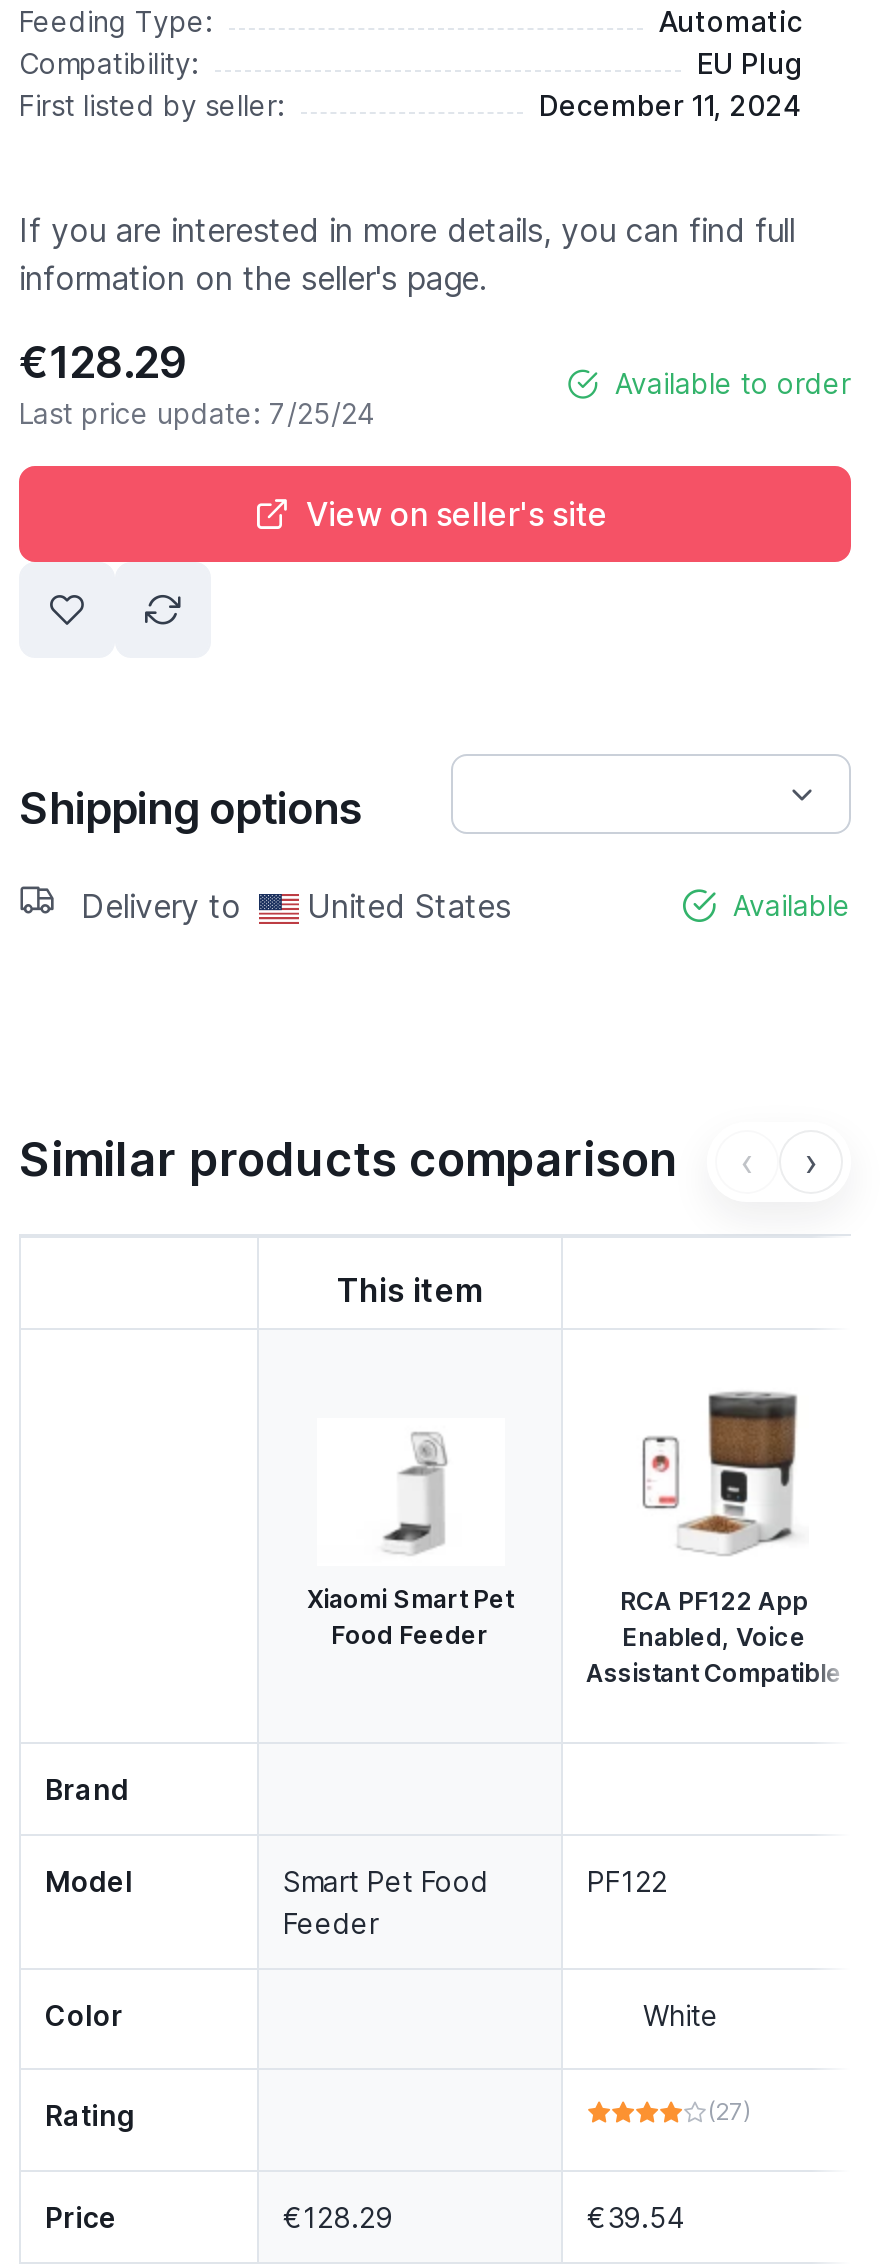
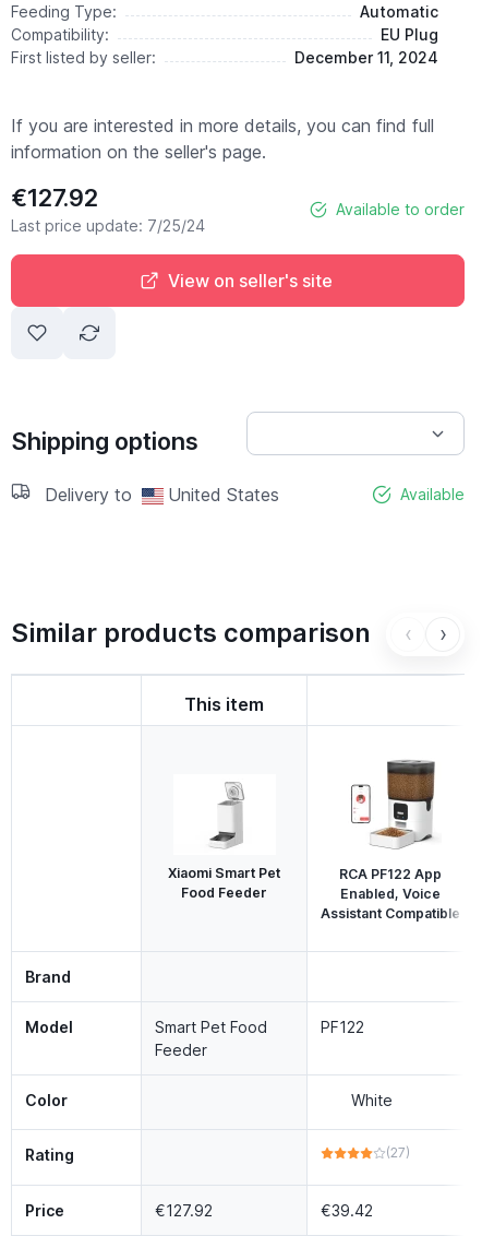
[19,336,187,388] €128.29 -> [11,183,98,212] €127.92
[283,2199,393,2233] €128.29 -> [155,1201,213,1219] €127.92
[587,2199,685,2233] €39.54 -> [321,1201,373,1219] €39.42

